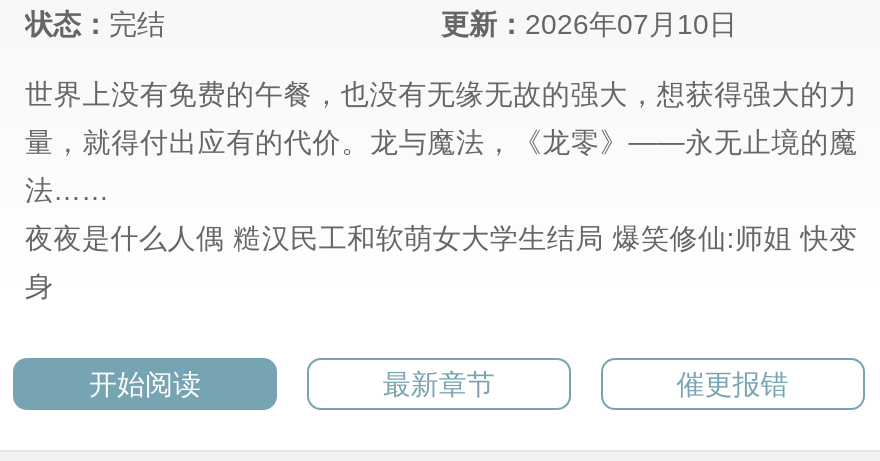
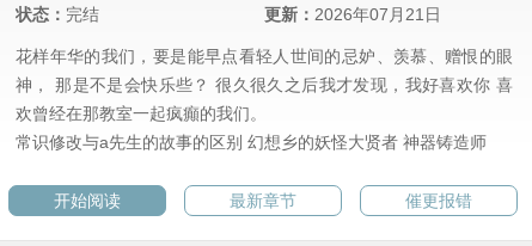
[25,9,857,303] 更新：2026年07月10日 | 世界上没有免费的午餐，也没有无缘无故的强大，想获得强大的力 | 量，就得付出应有的代价。龙与魔法，《龙零》——永无止境的魔 | 法…… | 夜夜是什么人偶 糙汉民工和软萌女大学生结局 爆笑修仙:师姐 快变 | 身 -> [16,5,513,152] 更新：2026年07月21日 | 花样年华的我们，要是能早点看轻人世间的忌妒、羡慕、赠恨的眼 | 神， 那是不是会快乐些？ 很久很久之后我才发现，我好喜欢你 喜 | 欢曾经在那教室一起疯癲的我们。 | 常识修改与a先生的故事的区别 幻想乡的妖怪大贤者 神器铸造师

